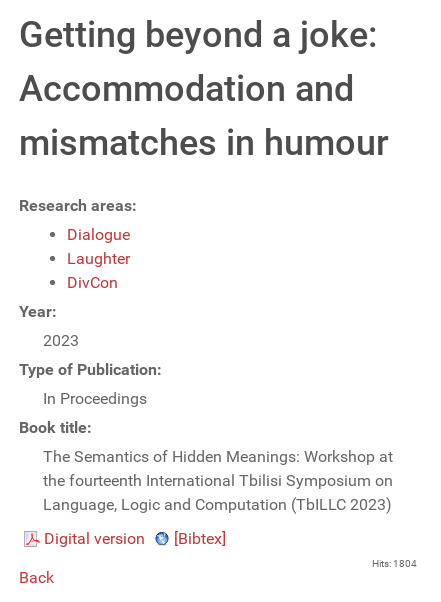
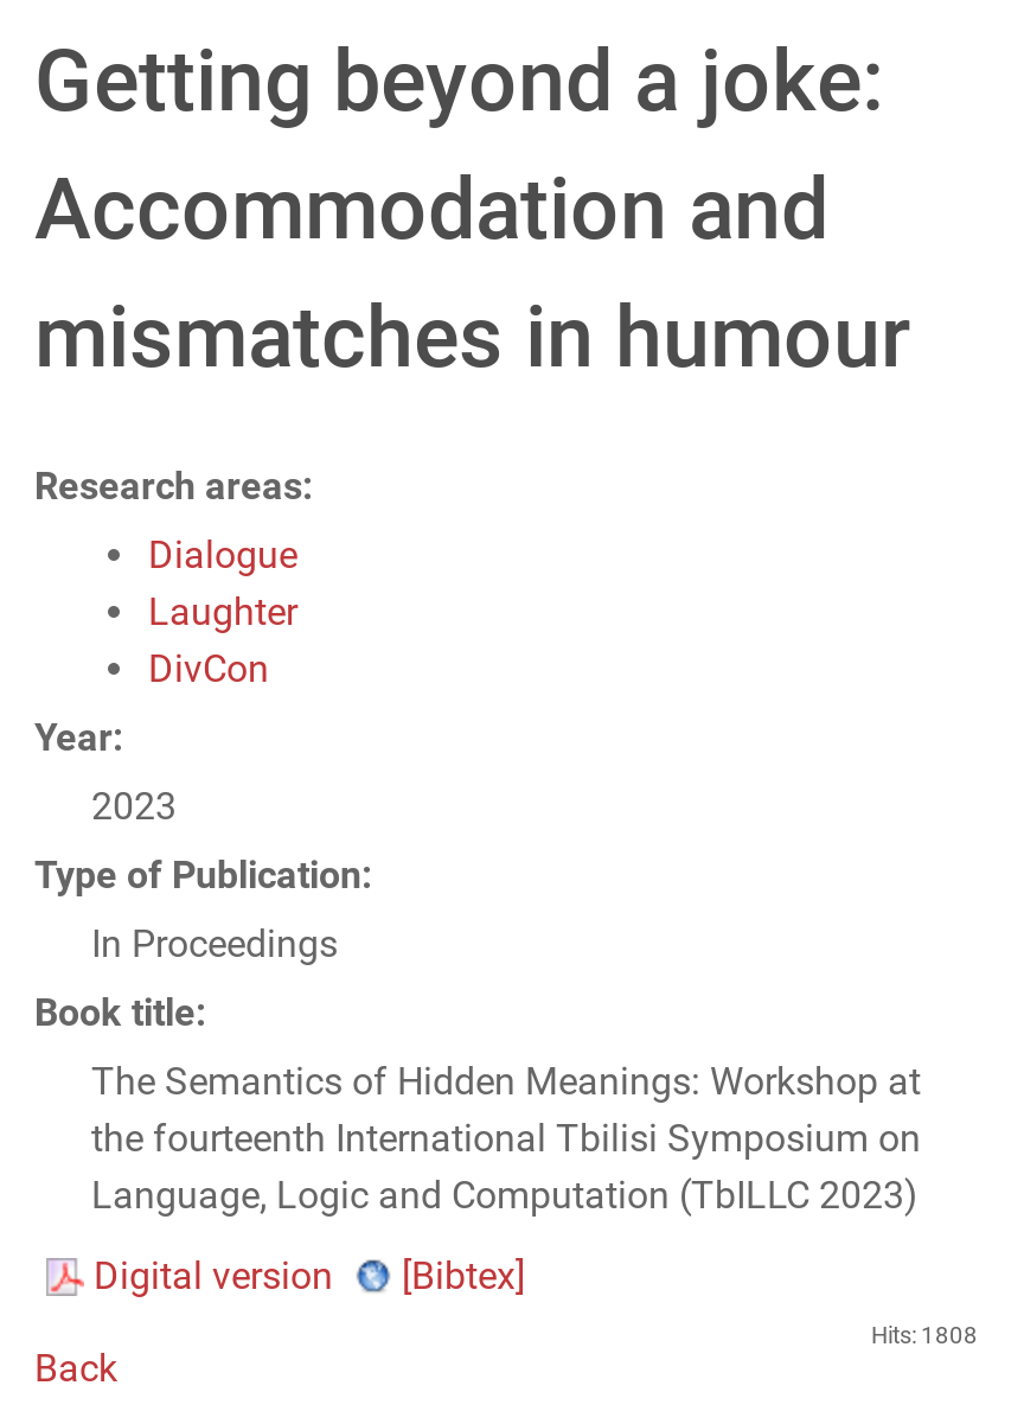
[372,558,417,569] Hits: 1804 -> [871,1323,978,1349] Hits: 1808

